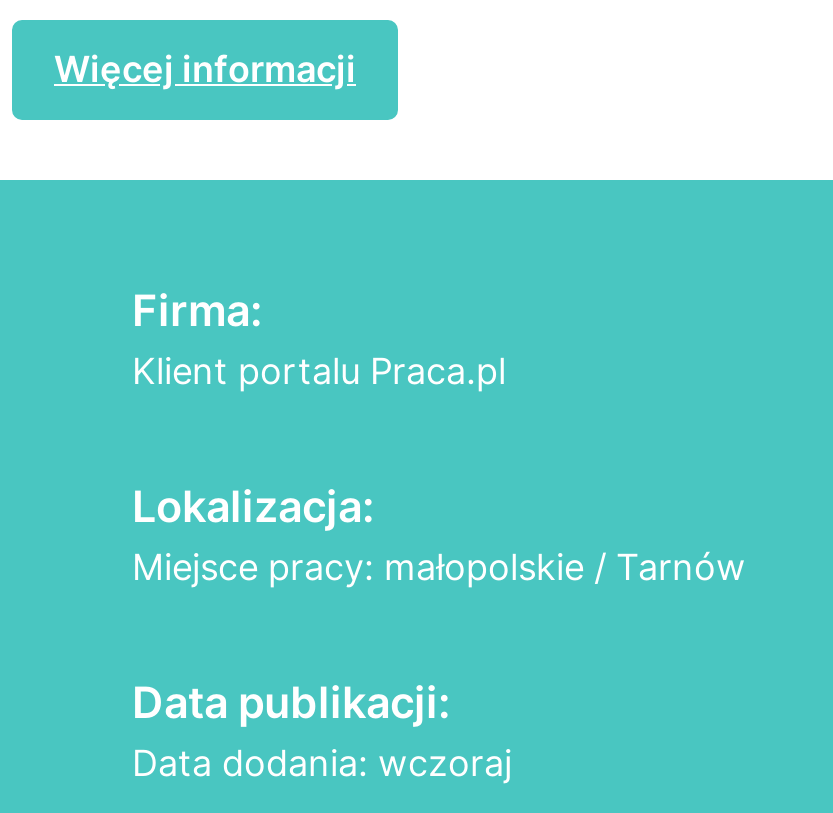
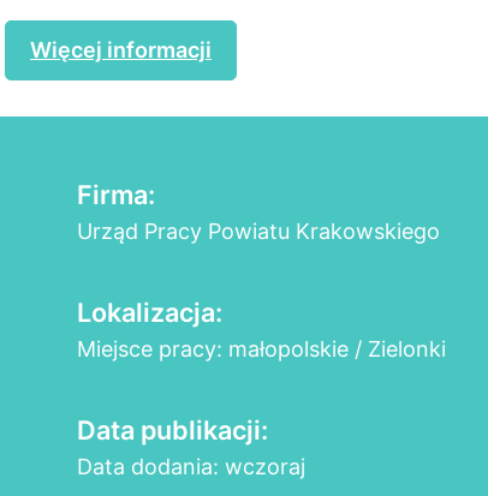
[132,350,506,392] Klient portalu Praca.pl -> [77,218,440,243] Urząd Pracy Powiatu Krakowskiego
[132,546,746,588] Miejsce pracy: małopolskie / Tarnów -> [77,336,446,361] Miejsce pracy: małopolskie / Zielonki

